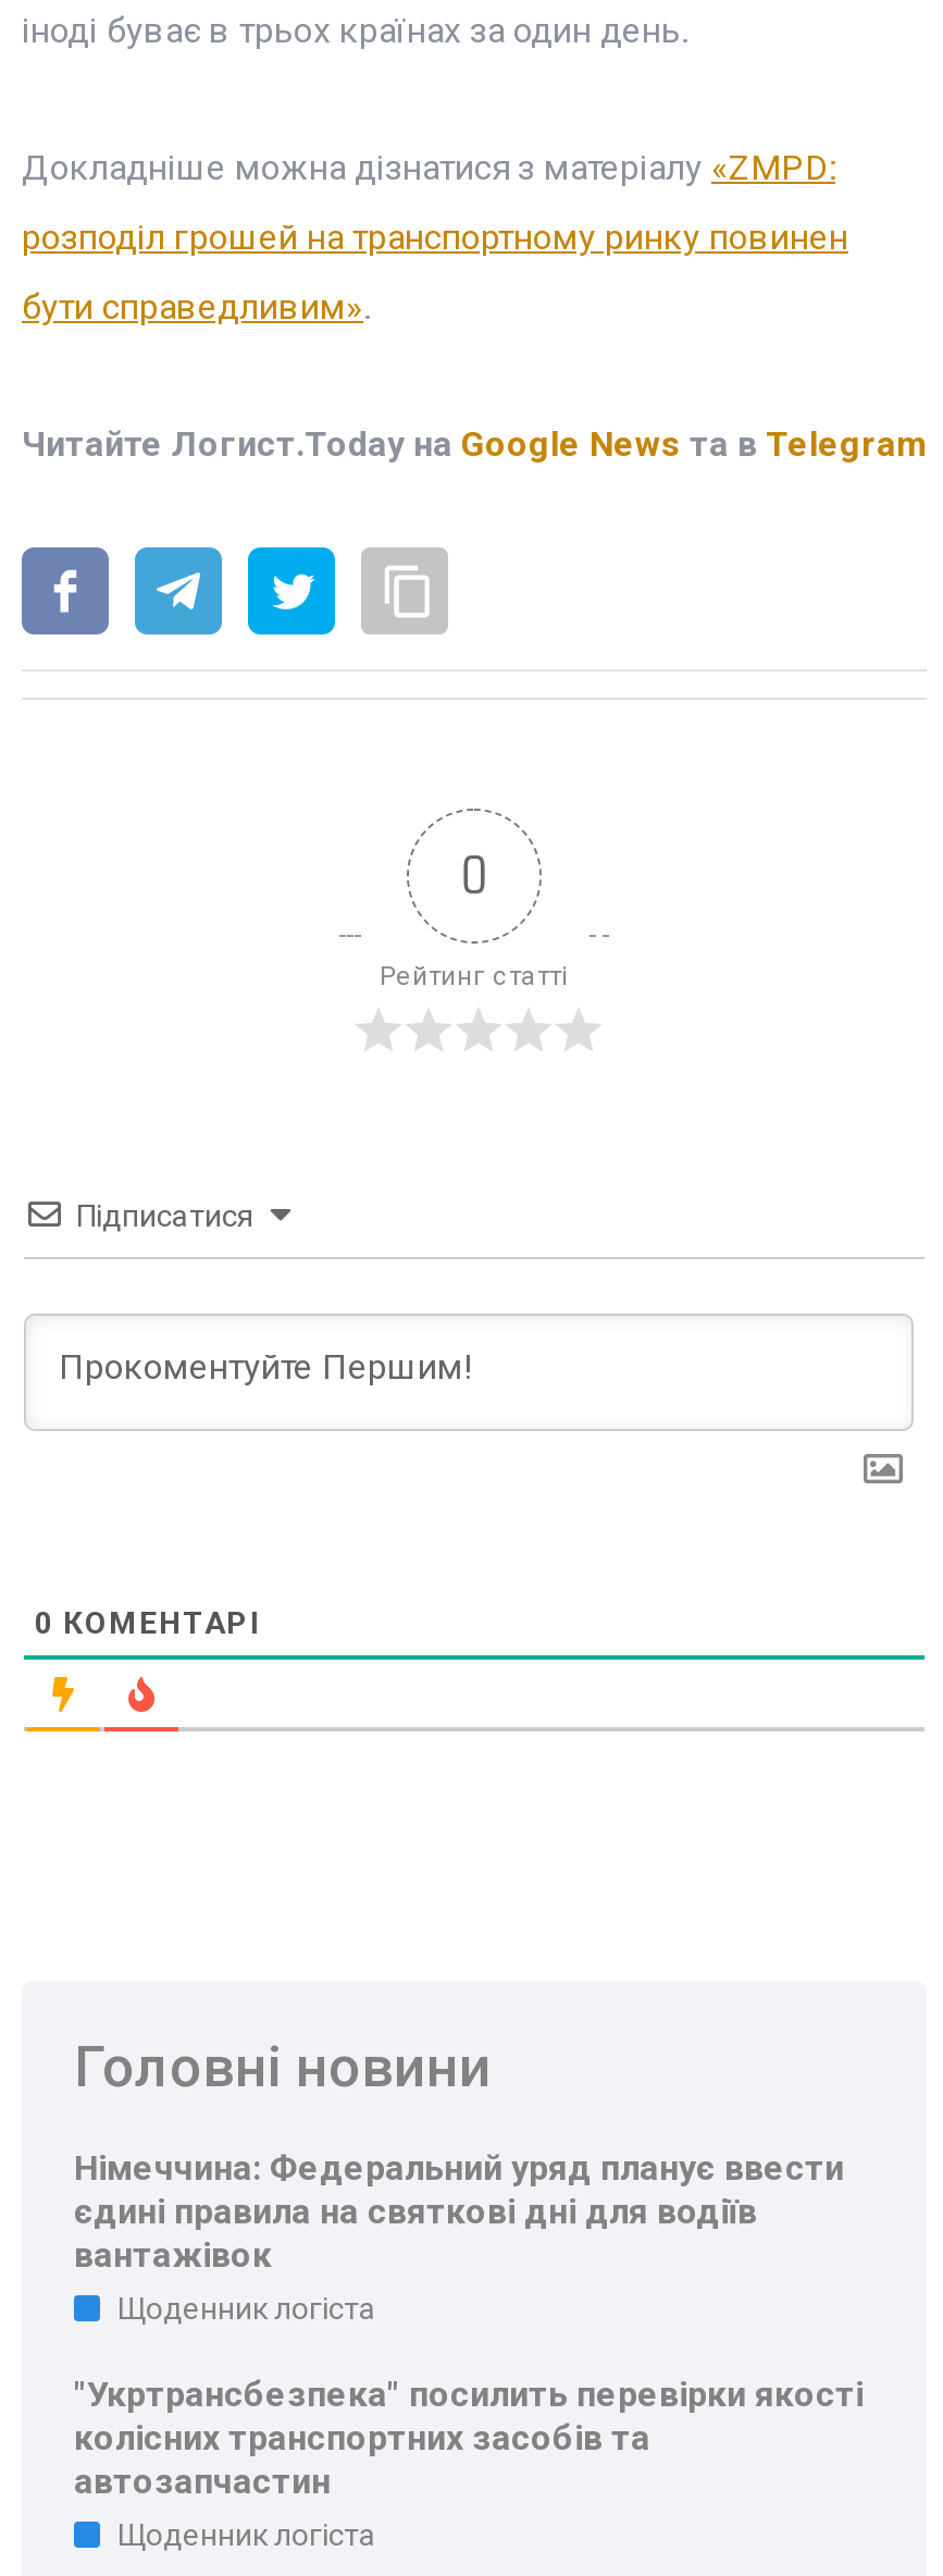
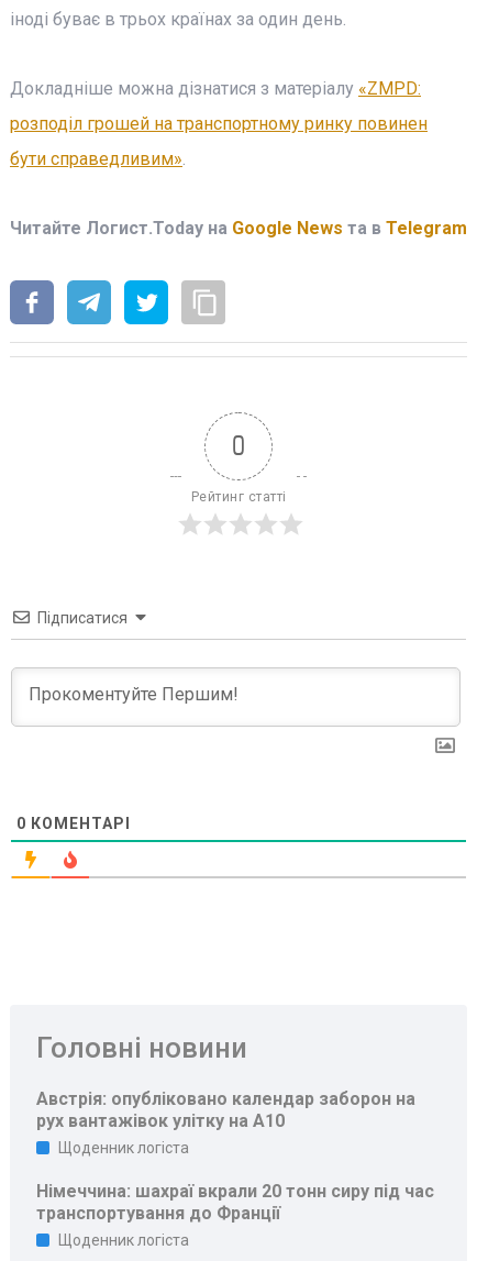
[74,2147,844,2276] Німеччина: Федеральний уряд планує ввести | єдині правила на святкові дні для водіїв | вантажівок -> [36,1088,415,1131] Австрія: опубліковано календар заборон на | рух вантажівок улітку на A10
[74,2374,864,2502] "Укртрансбезпека" посилить перевірки якості | колісних транспортних засобів та | автозапчастин -> [36,1181,434,1224] Німеччина: шахраї вкрали 20 тонн сиру під час | транспортування до Франції

